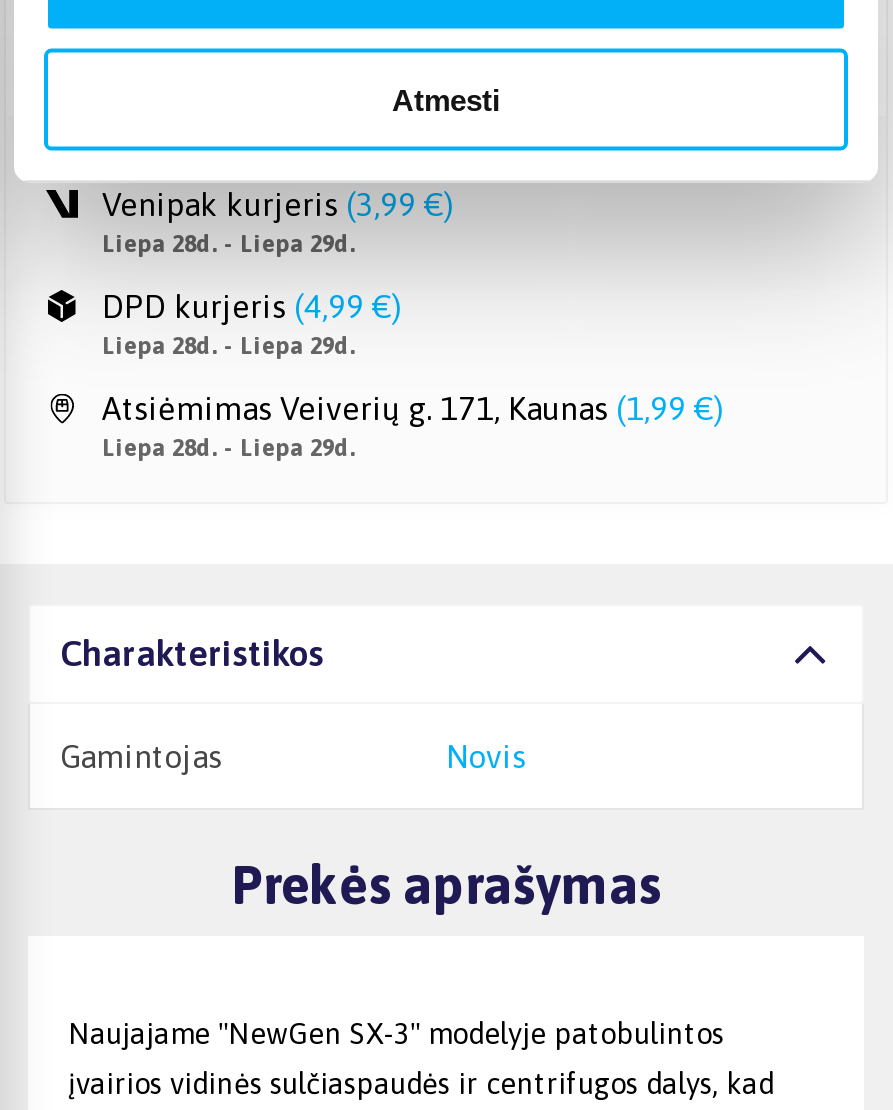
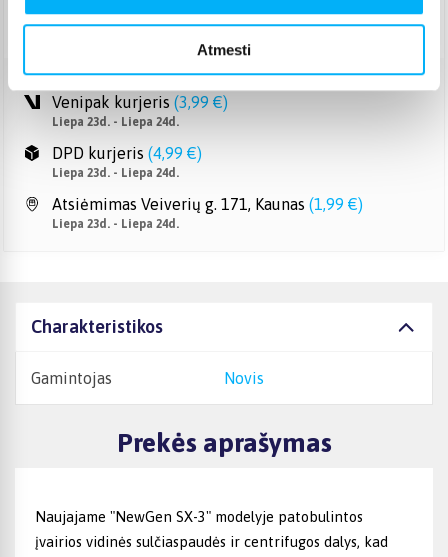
[102,230,356,258] Liepa 28d. - Liepa 29d. -> [52,115,179,129] Liepa 23d. - Liepa 24d.
[102,332,356,360] Liepa 28d. - Liepa 29d. -> [52,166,179,180] Liepa 23d. - Liepa 24d.
[102,434,356,462] Liepa 28d. - Liepa 29d. -> [52,217,179,231] Liepa 23d. - Liepa 24d.

